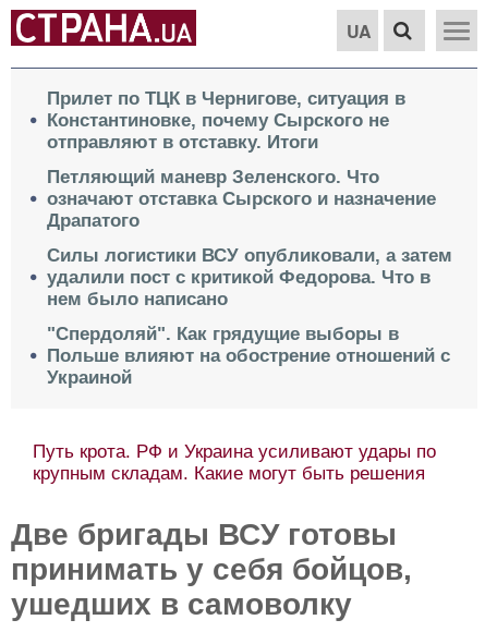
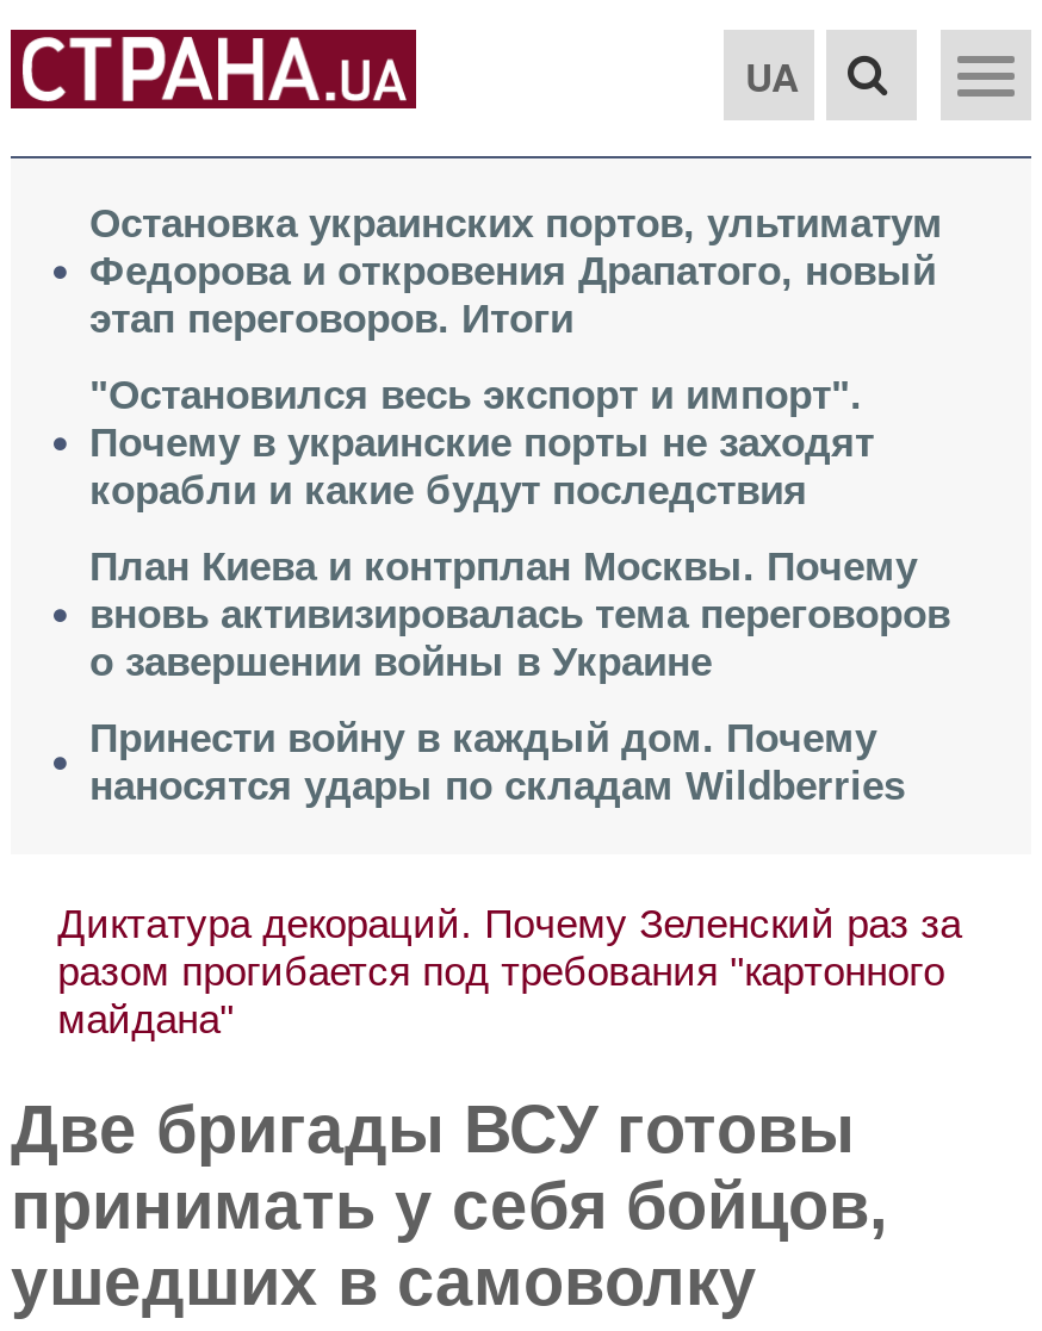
[47,88,405,153] Прилет по ТЦК в Чернигове, ситуация в | Константиновке, почему Сырского не | отправляют в отставку. Итоги -> [89,201,943,342] Остановка украинских портов, ультиматум | Федорова и откровения Драпатого, новый | этап переговоров. Итоги
[47,167,436,231] Петляющий маневр Зеленского. Что | означают отставка Сырского и назначение | Драпатого -> [89,373,874,514] "Остановился весь экспорт и импорт". | Почему в украинские порты не заходят | корабли и какие будут последствия
[47,245,452,309] Силы логистики ВСУ опубликовали, а затем | удалили пост с критикой Федорова. Что в | нем было написано -> [89,545,950,685] План Киева и контрплан Москвы. Почему | вновь активизировалась тема переговоров | о завершении войны в Украине
[47,324,450,388] "Спердоляй". Как грядущие выборы в | Польше влияют на обострение отношений с | Украиной -> [89,716,905,809] Принести войну в каждый дом. Почему | наносятся удары по складам Wildberries
[32,441,436,484] Путь крота. РФ и Украина усиливают удары по | крупным складам. Какие могут быть решения -> [57,902,961,1043] Диктатура декораций. Почему Зеленский раз за | разом прогибается под требования "картонного | майдана"

